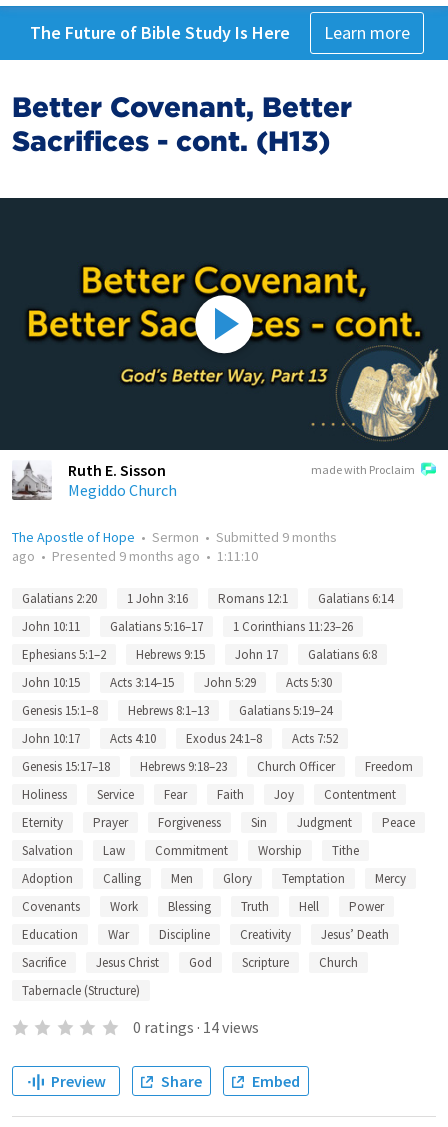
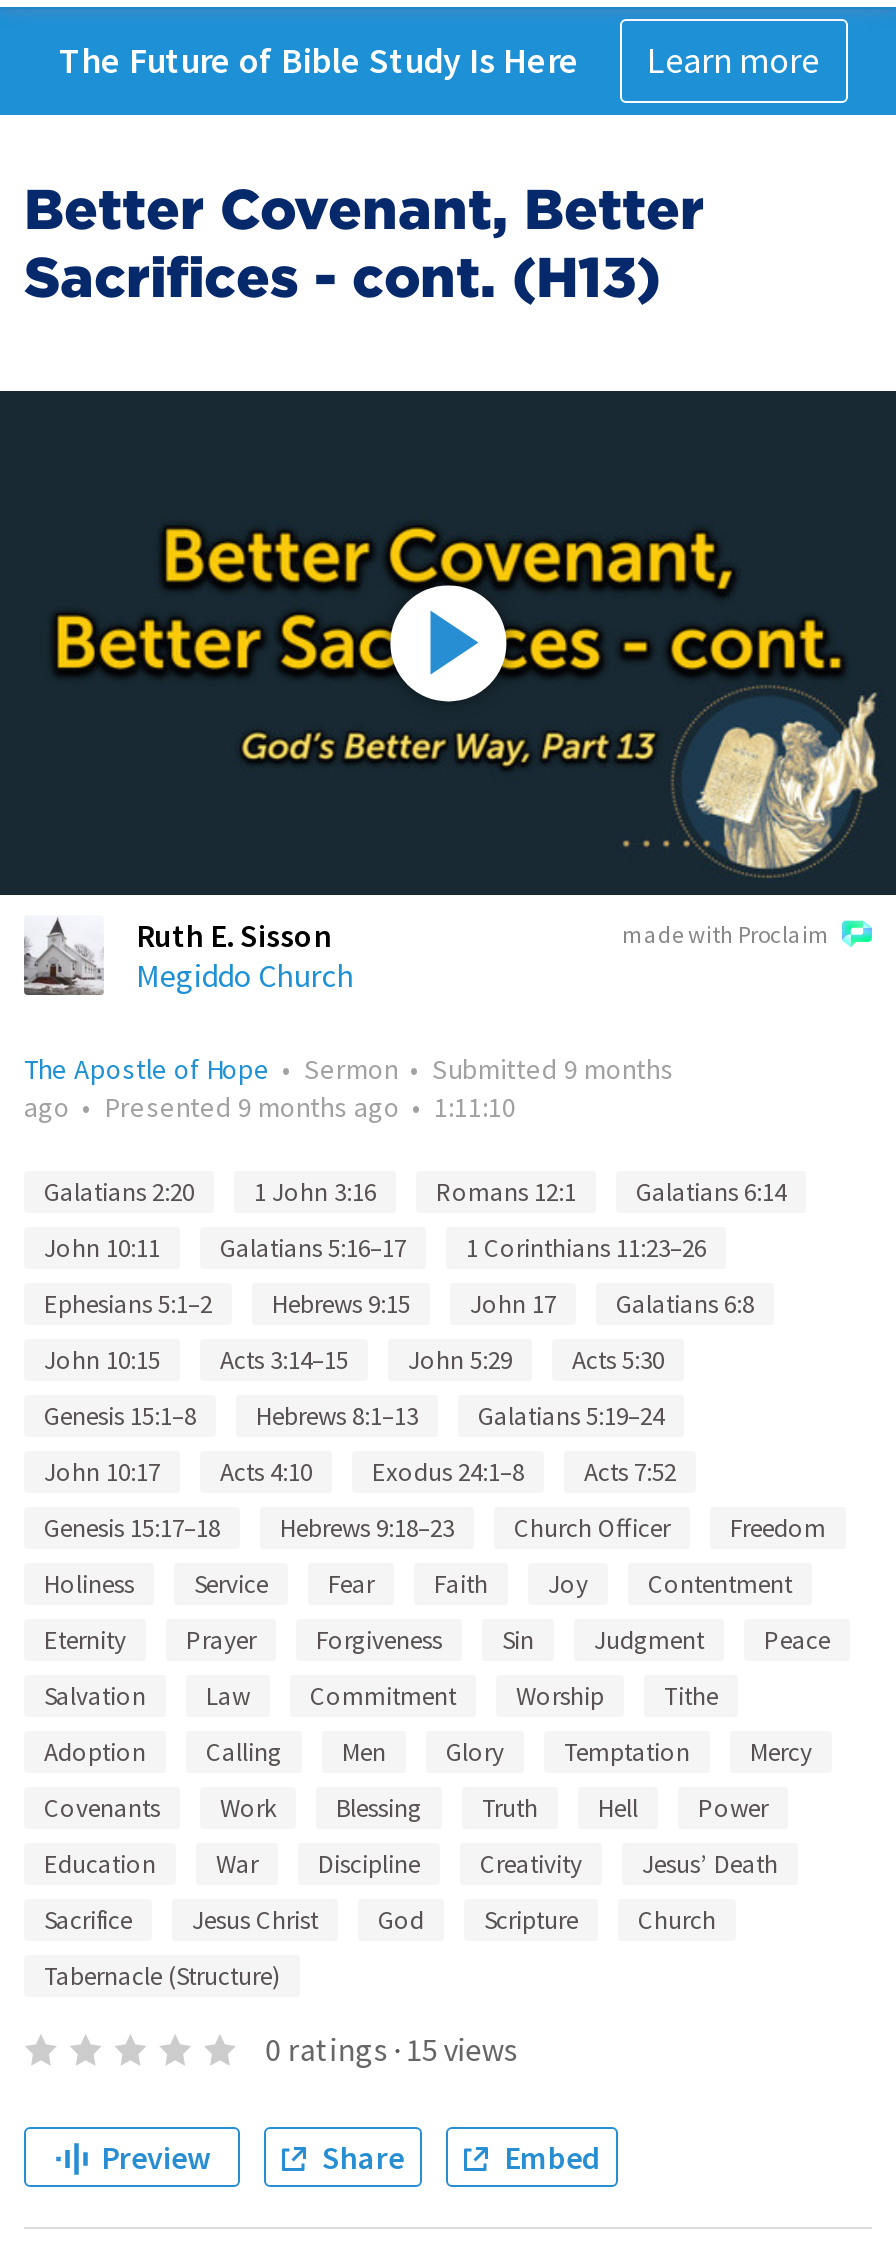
[133,1017,259,1037] 0 ratings · 14 views -> [265,2029,517,2069] 0 ratings · 15 views

